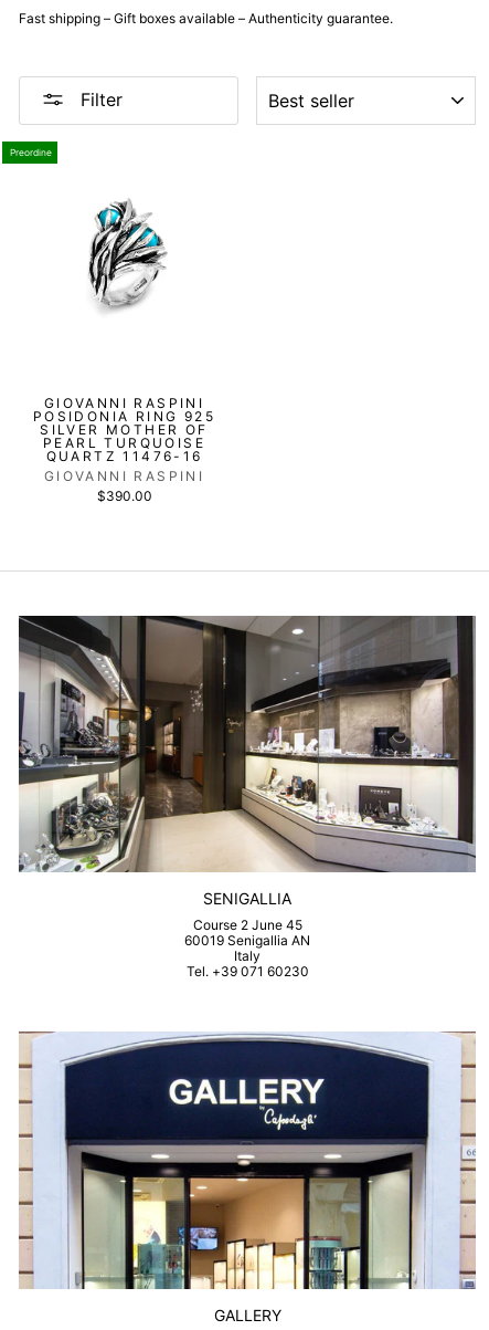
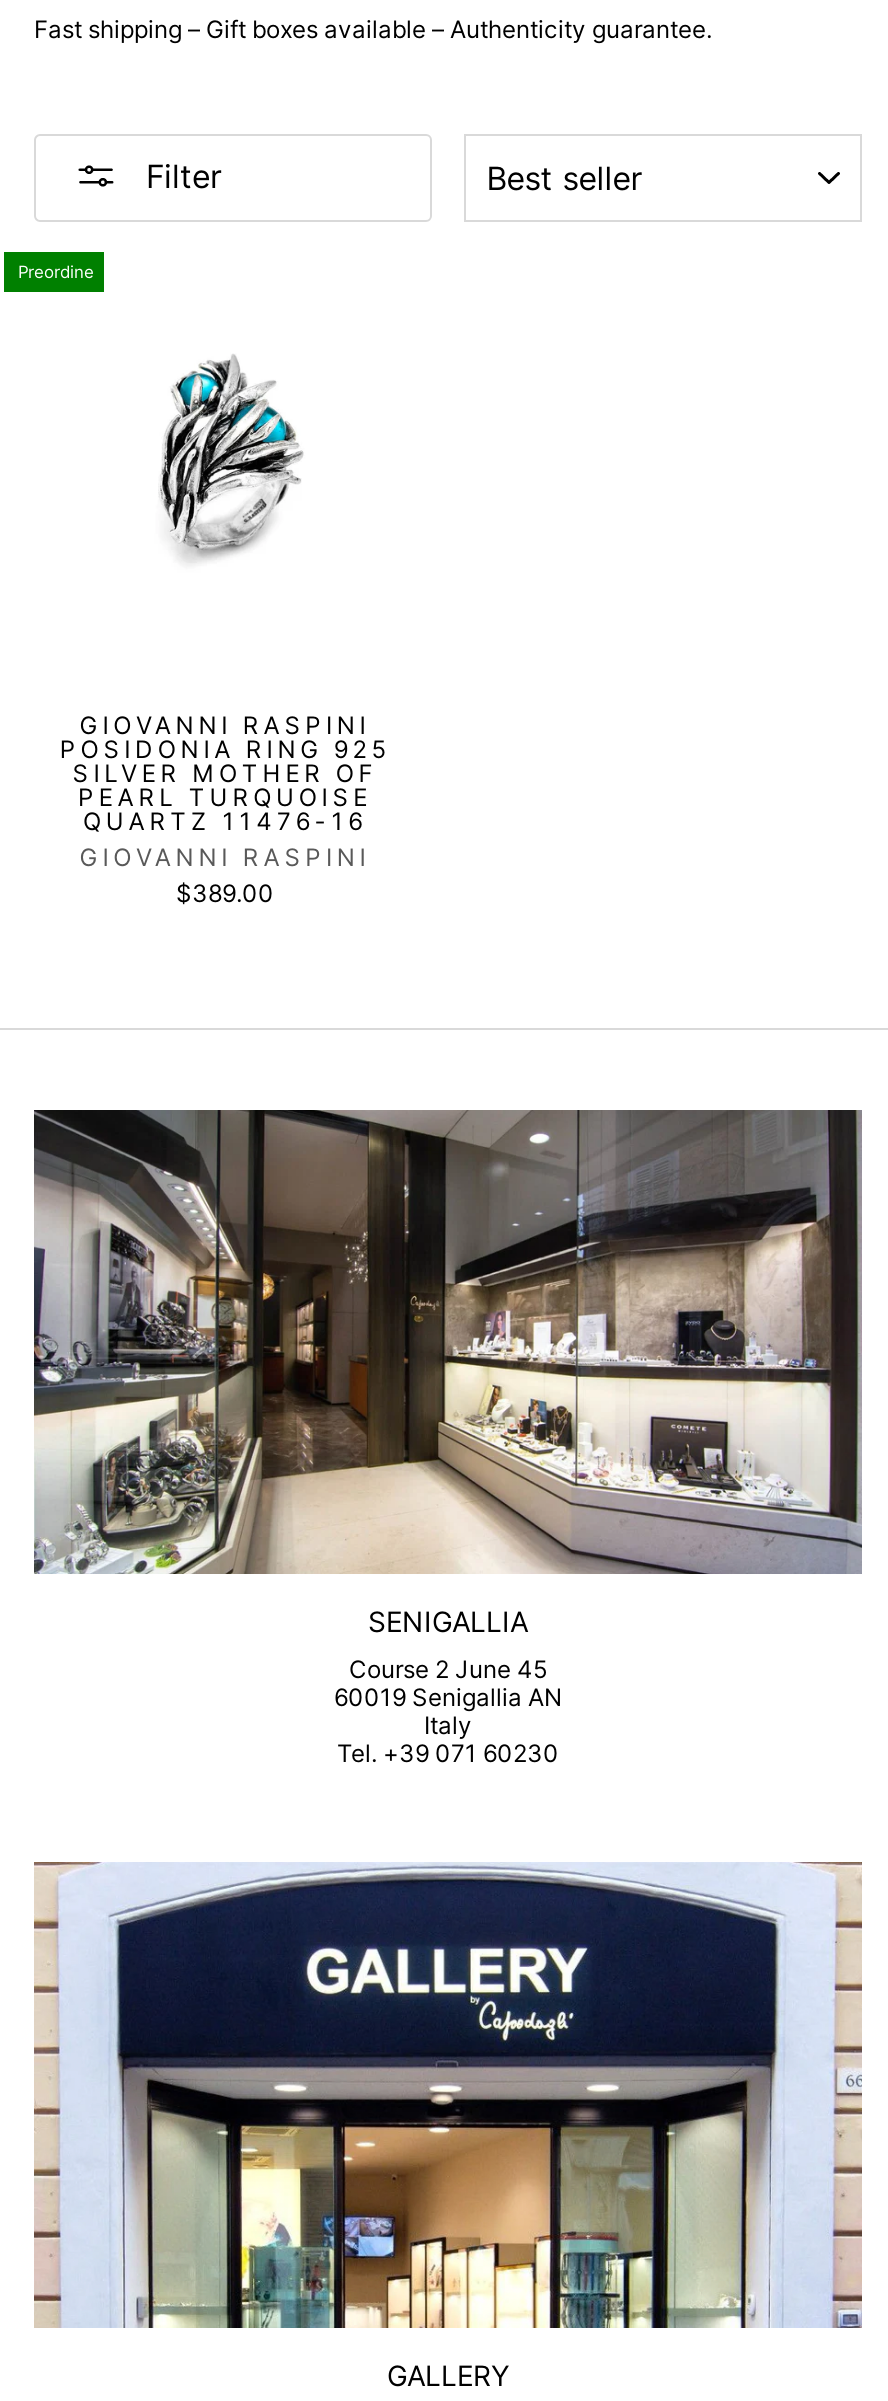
[97,487,152,504] $390.00 -> [176,877,274,907] $389.00

